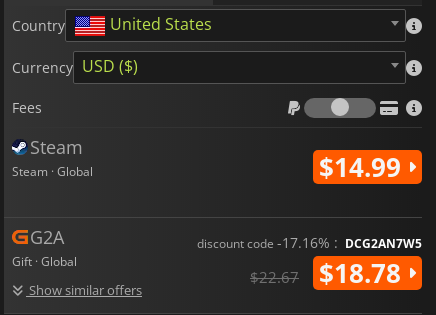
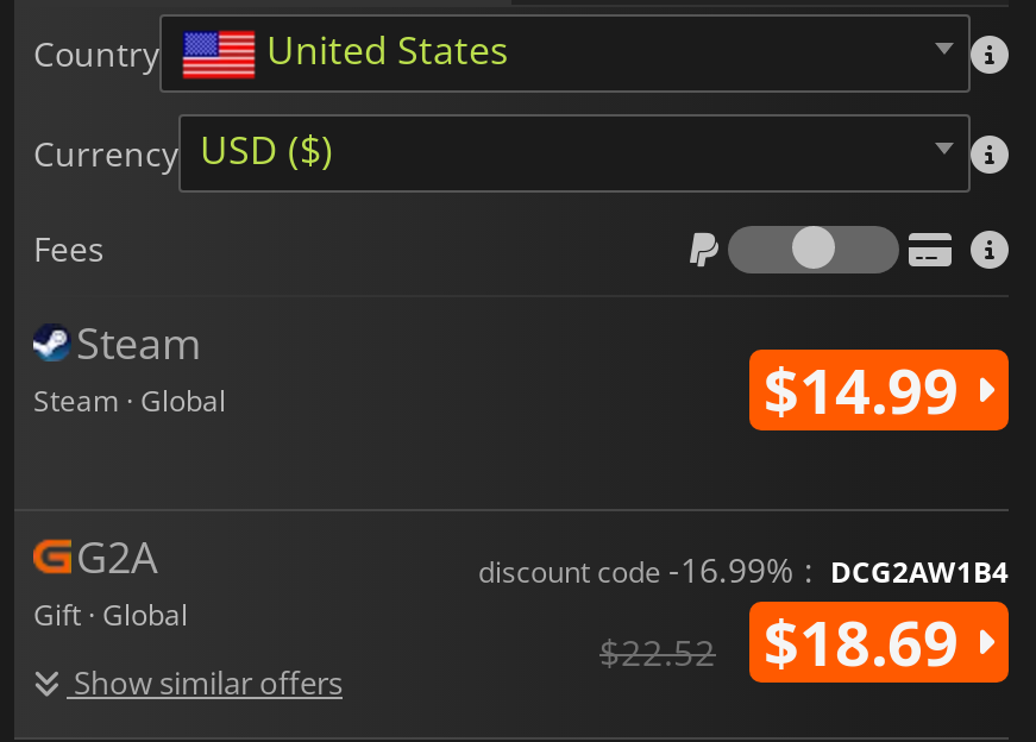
[197,233,422,252] discount code -17.16% : DCG2AN7W5 -> [478,546,1009,591] discount code -16.99% : DCG2AW1B4
[319,255,408,291] $18.78 -> [764,598,975,684] $18.69
[250,267,299,287] $22.67 -> [599,627,716,674] $22.52

